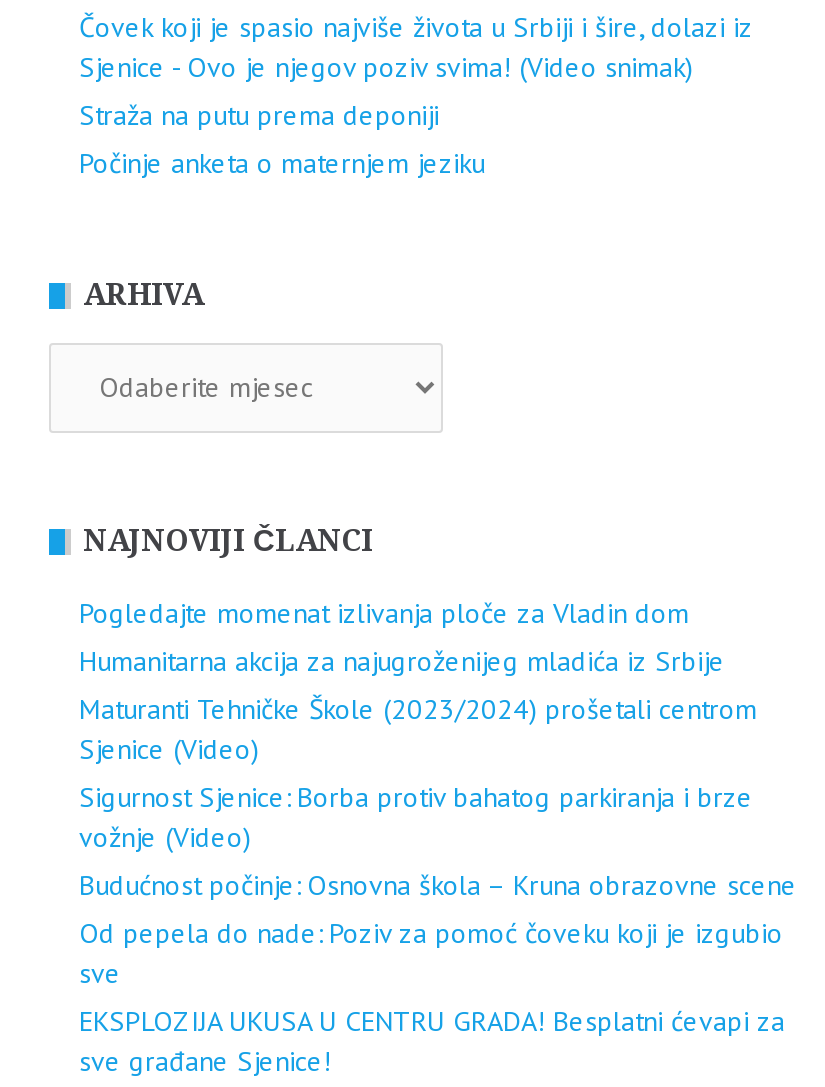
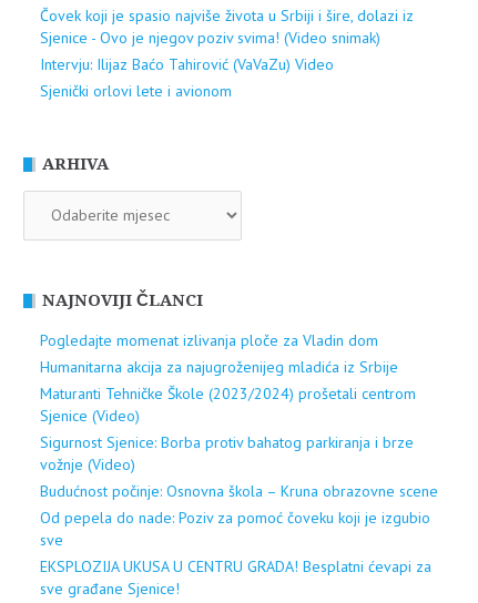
[79,96,485,180] Straža na putu prema deponiji | Počinje anketa o maternjem jeziku -> [40,54,334,101] Intervju: Ilijaz Baćo Tahirović (VaVaZu) Video | Sjenički orlovi lete i avionom

